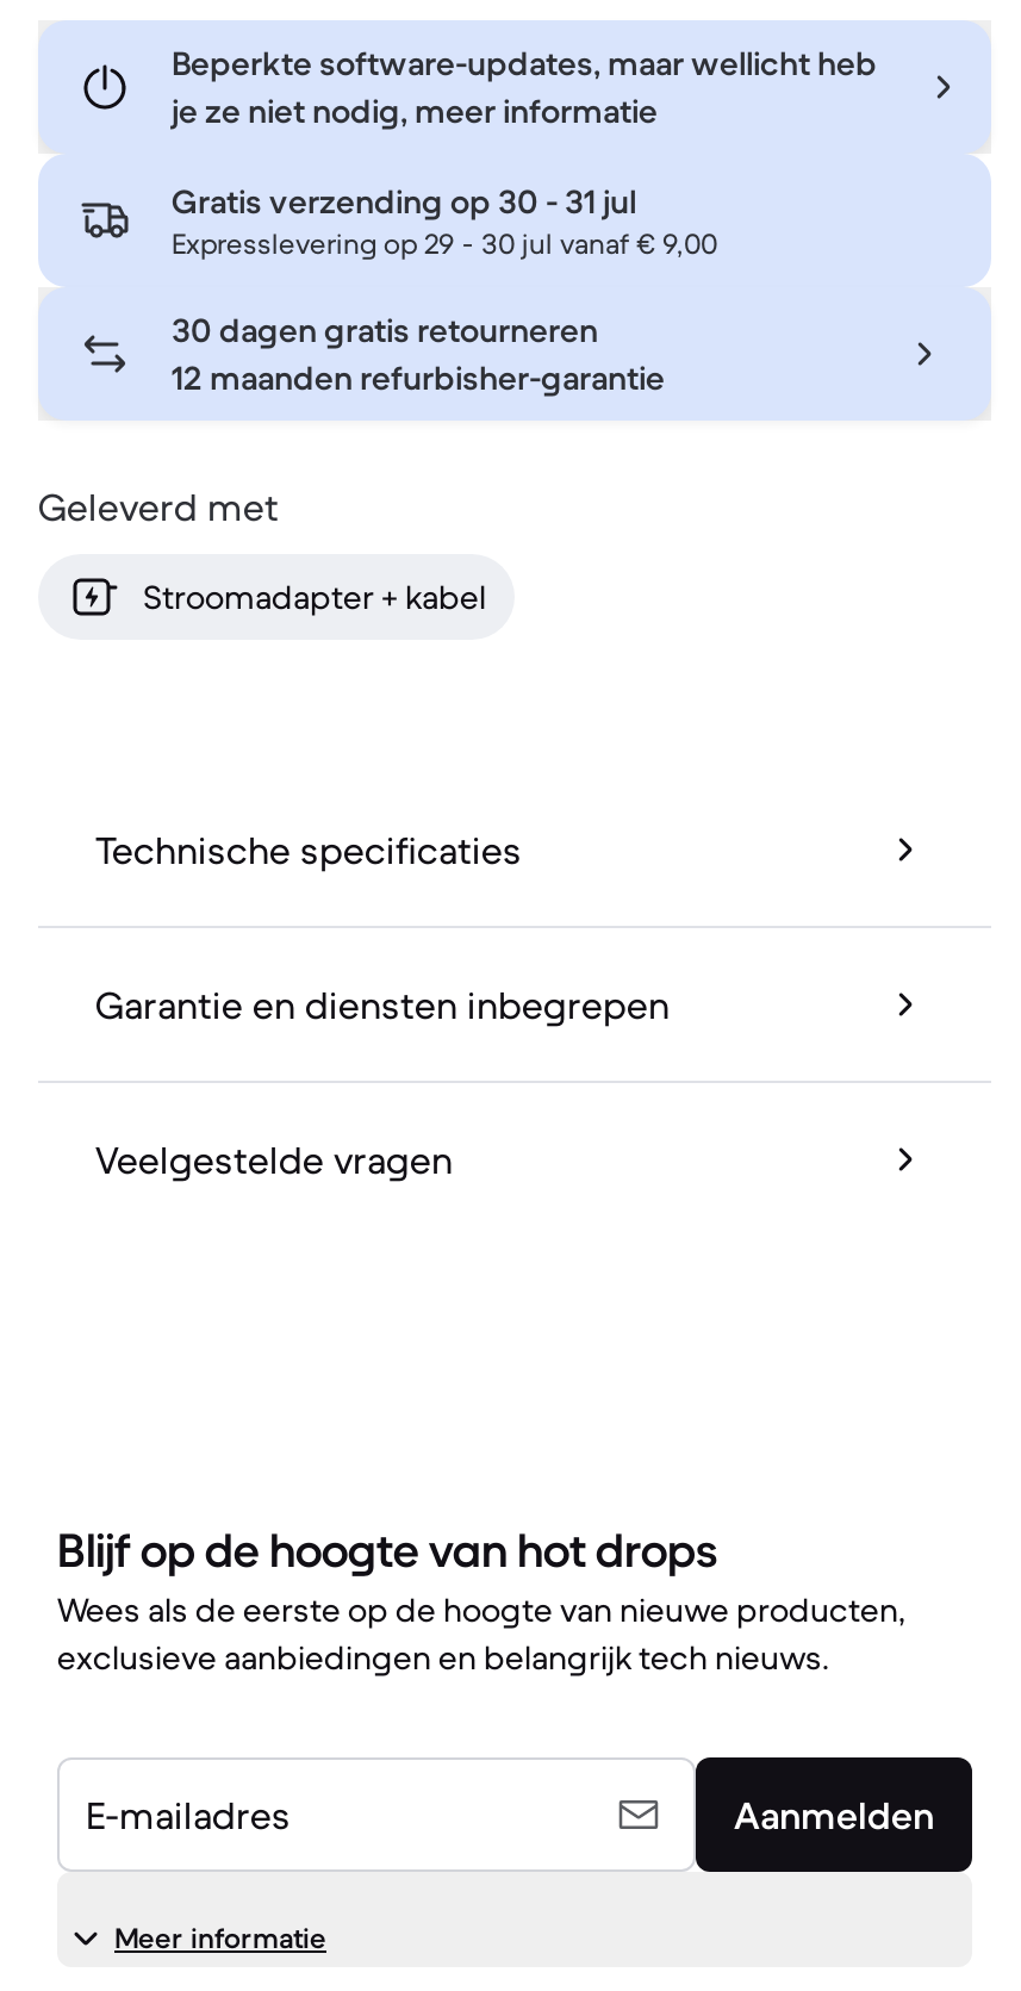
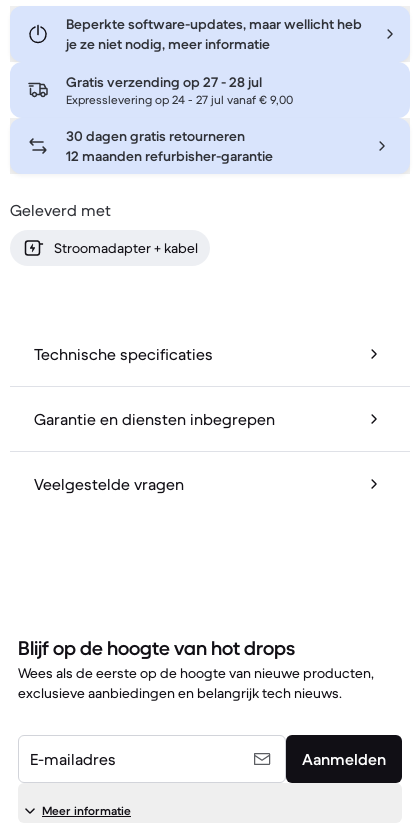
[172,180,636,223] Gratis verzending op 30 - 31 jul -> [66,73,262,91] Gratis verzending op 27 - 28 jul
[172,226,717,261] Expresslevering op 29 - 30 jul vanaf € 9,00 -> [66,92,293,107] Expresslevering op 24 - 27 jul vanaf € 9,00

